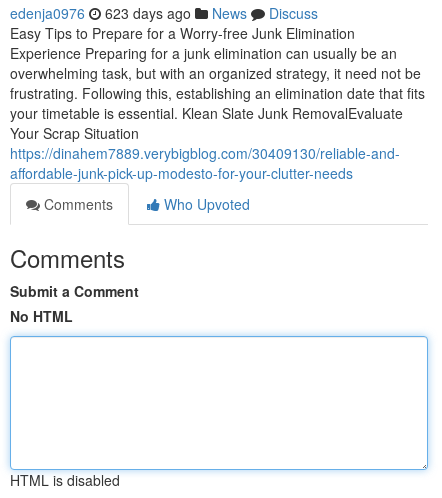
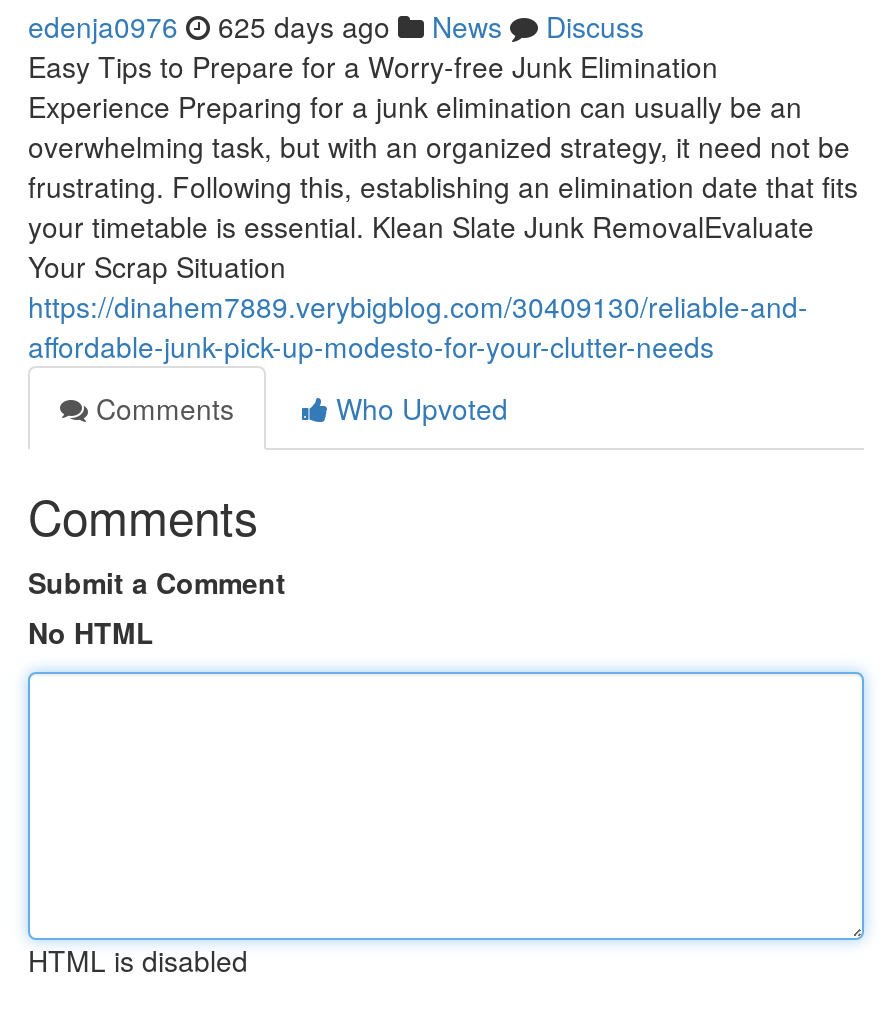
[10,3,318,23] edenja0976 623 days ago News Discuss -> [28,6,644,46] edenja0976 625 days ago News Discuss

